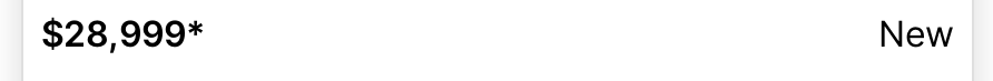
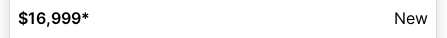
[41,11,206,55] $28,999* -> [18,8,90,28] $16,999*

